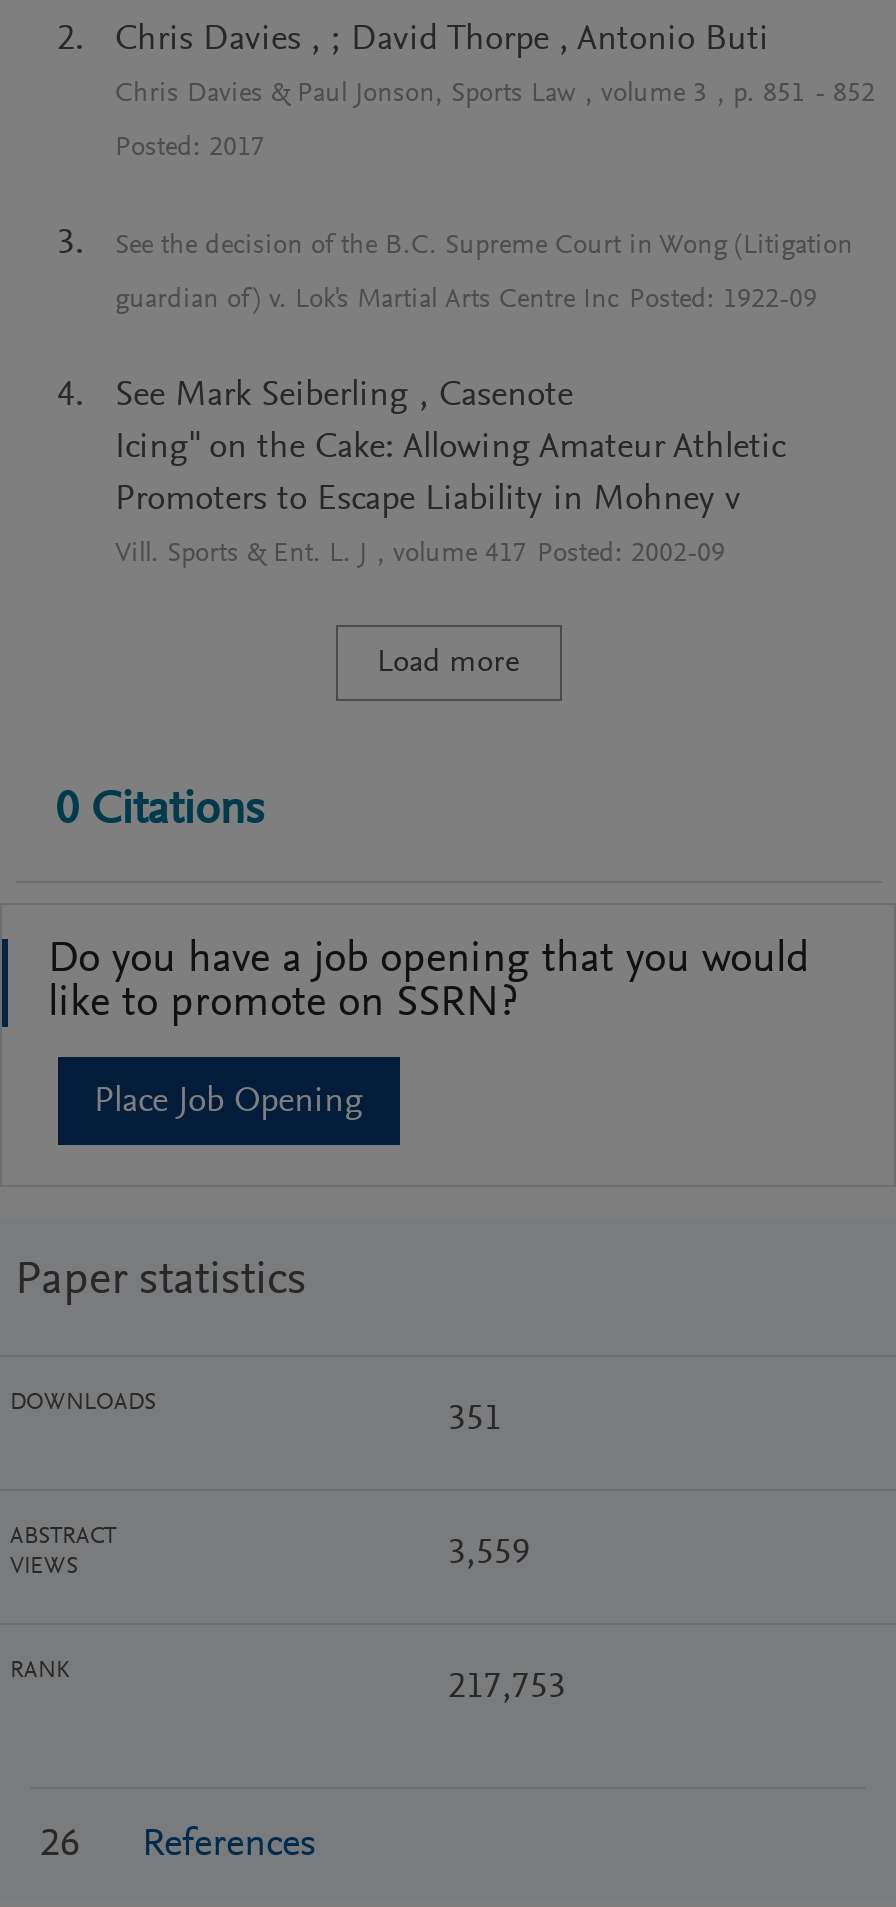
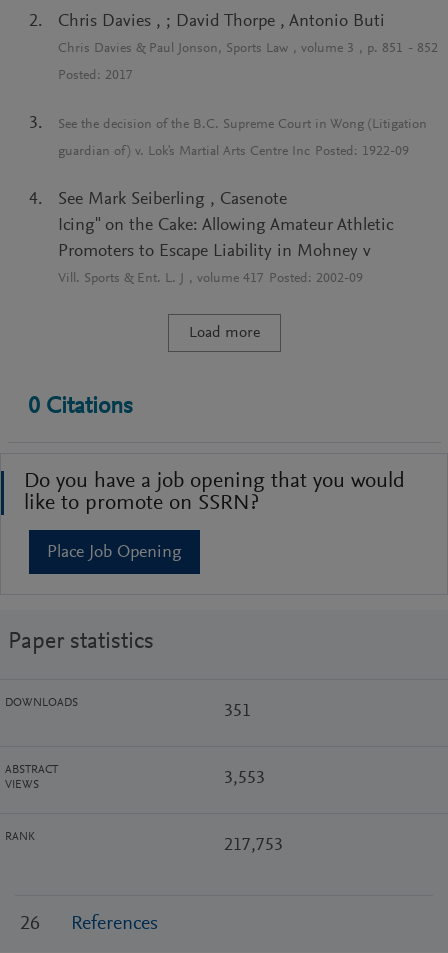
[448,1537,530,1573] 3,559 -> [224,770,265,788] 3,553

